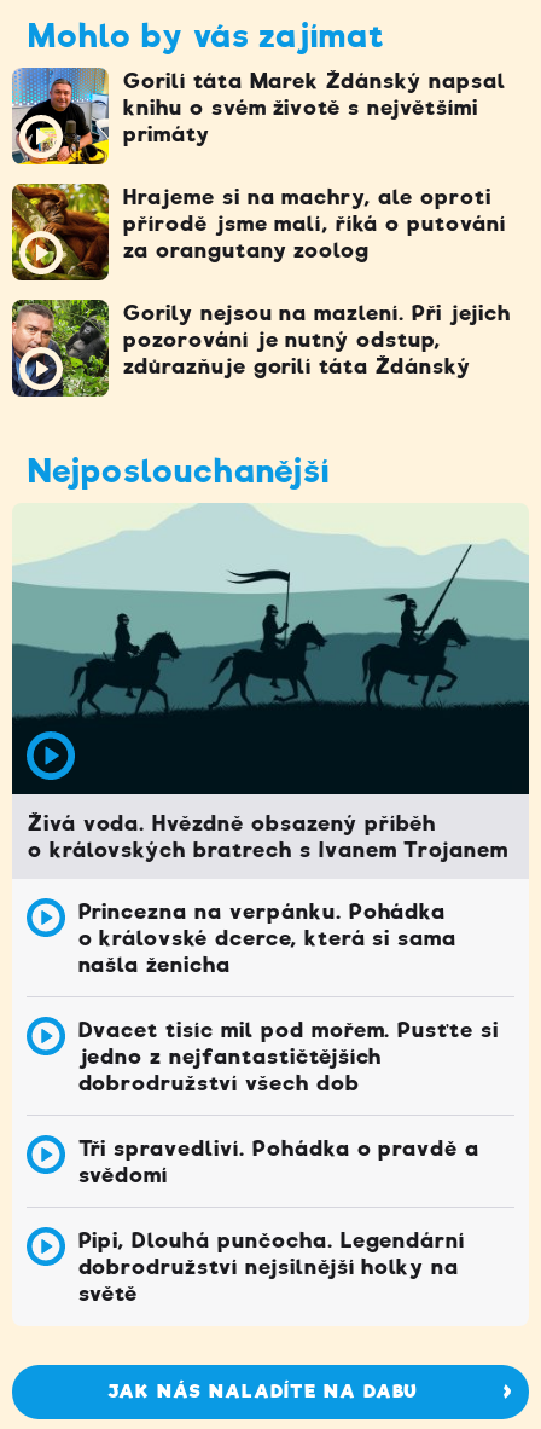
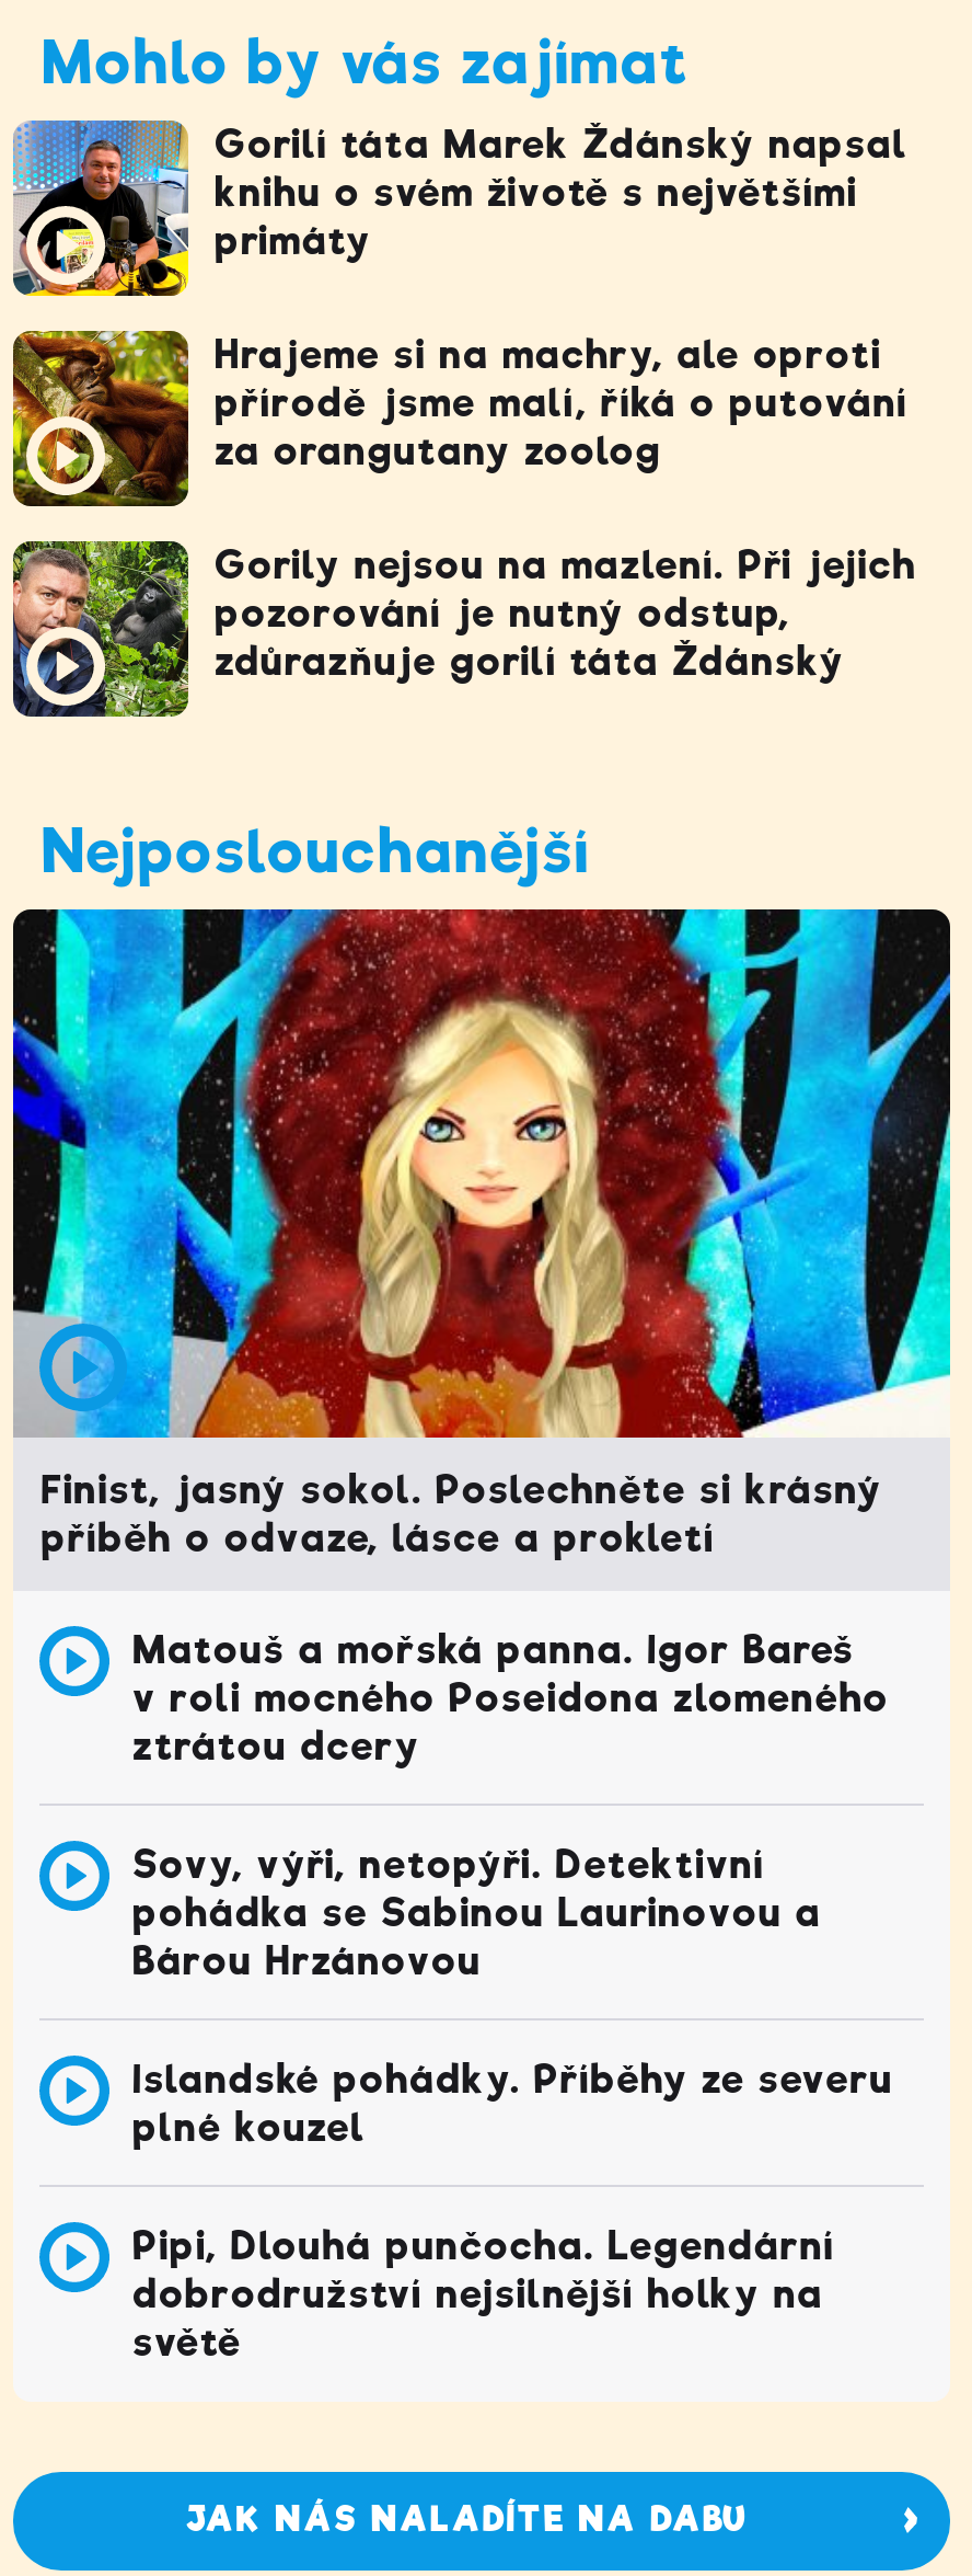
[11,503,530,862] [image] | Živá voda. Hvězdně obsazený příběh | o královských bratrech s Ivanem Trojanem -> [11,907,952,1560] [image] | Finist, jasný sokol. Poslechněte si krásný | příběh o odvaze, lásce a prokletí
[78,899,457,976] Princezna na verpánku. Pohádka | o královské dcerce, která si sama | našla ženicha -> [132,1627,889,1767] Matouš a mořská panna. Igor Bareš | v roli mocného Poseidona zlomeného | ztrátou dcery
[78,1017,499,1095] Dvacet tisíc mil pod mořem. Pusťte si | jedno z nejfantastičtějších | dobrodružství všech dob -> [132,1842,822,1982] Sovy, výři, netopýři. Detektivní | pohádka se Sabinou Laurinovou a | Bárou Hrzánovou
[78,1136,480,1187] Tři spravedliví. Pohádka o pravdě a | svědomí -> [132,2057,893,2149] Islandské pohádky. Příběhy ze severu | plné kouzel

